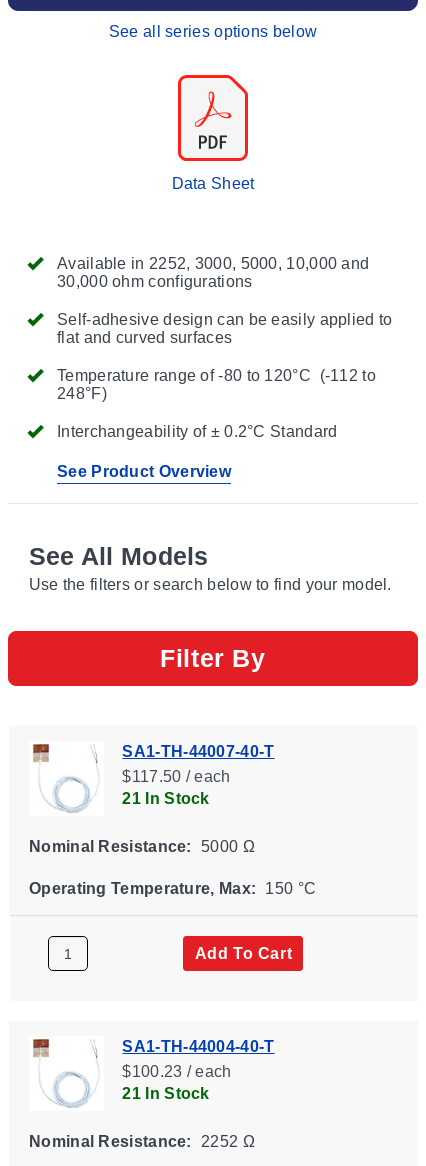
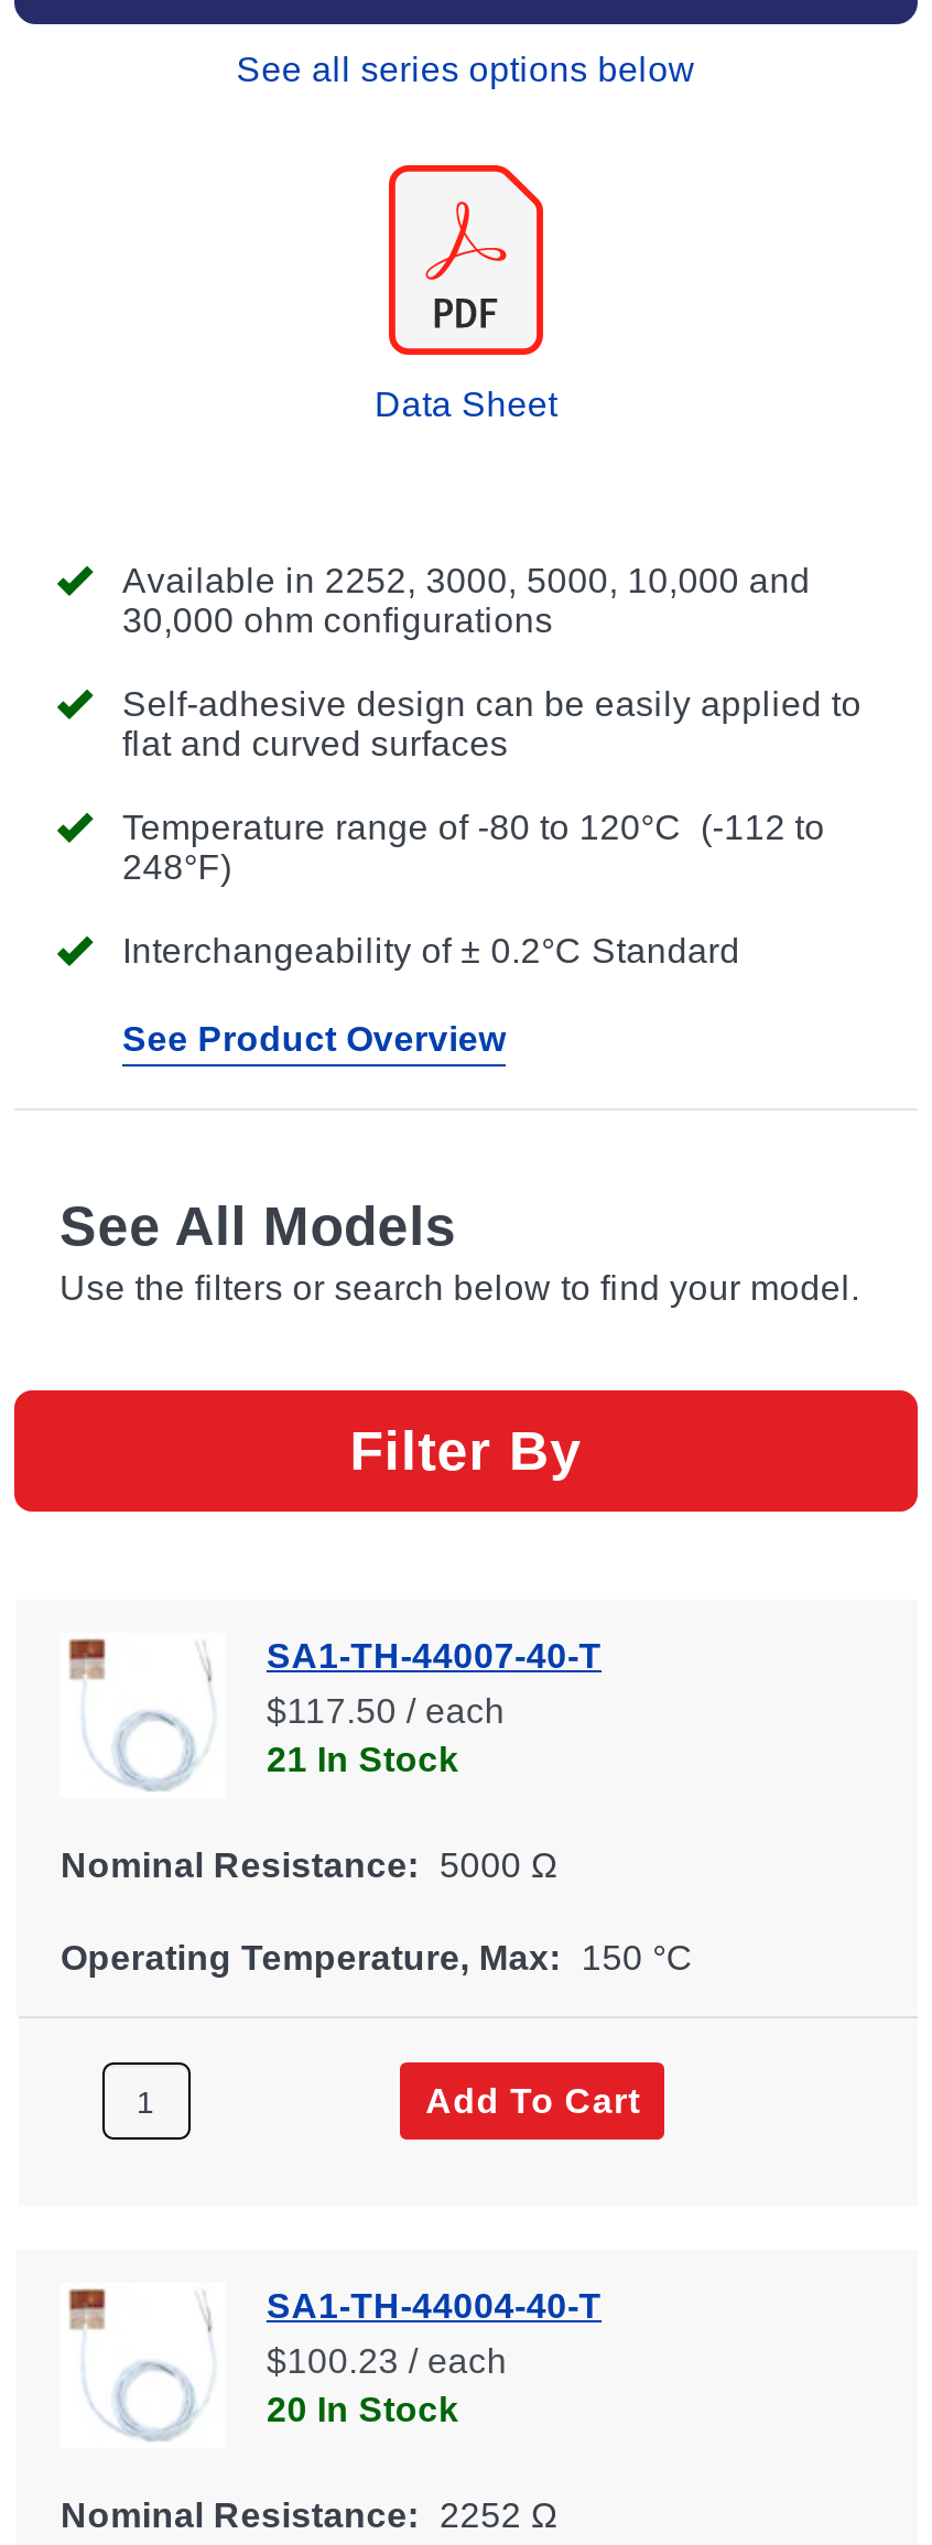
[122,1085,209,1102] 21 In Stock -> [265,2391,458,2428] 20 In Stock

